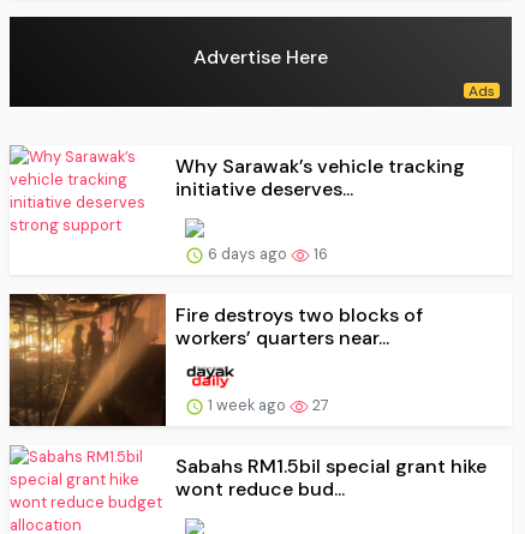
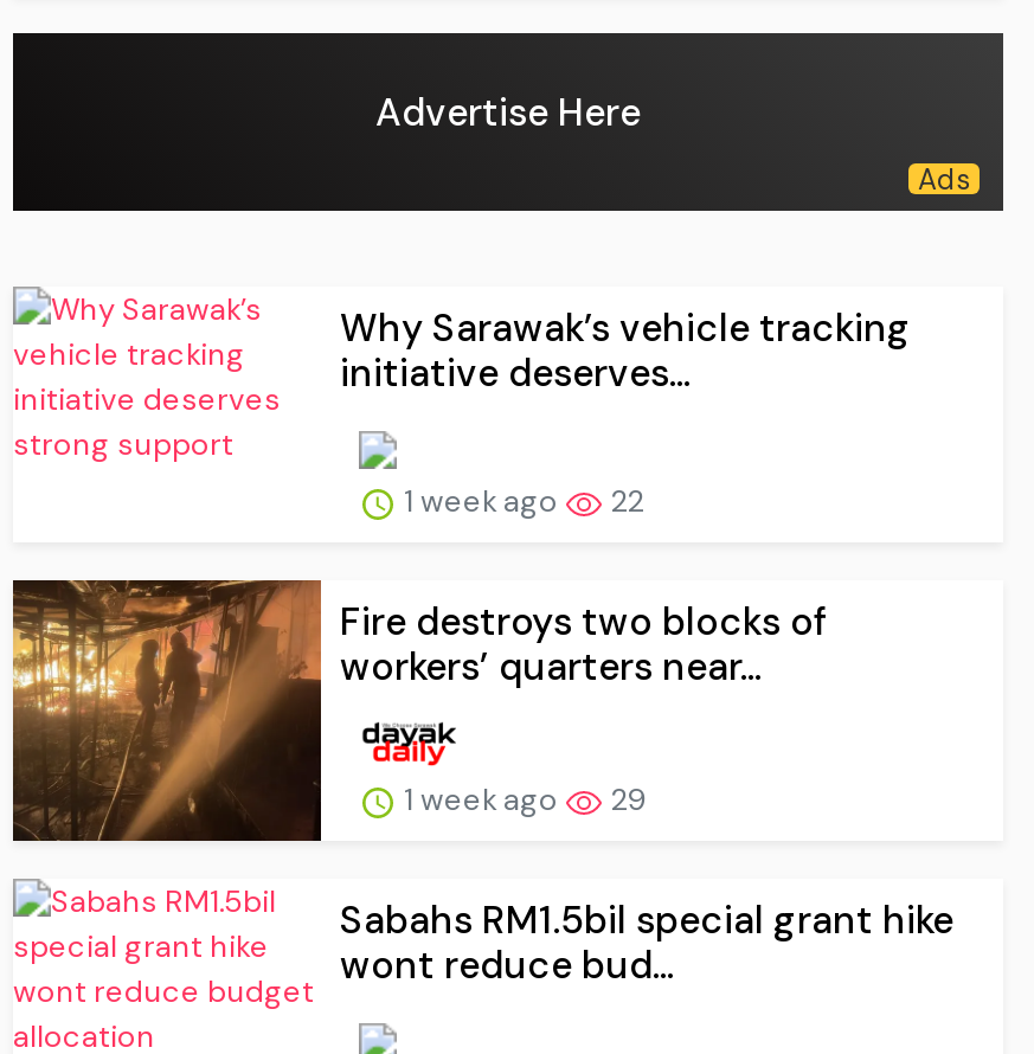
[204,244,291,264] 6 days ago -> [397,481,565,522] 1 week ago
[310,244,328,264] 16 -> [603,481,643,522] 22
[204,395,329,415] 1 week ago 27 -> [397,779,646,819] 1 week ago 29

